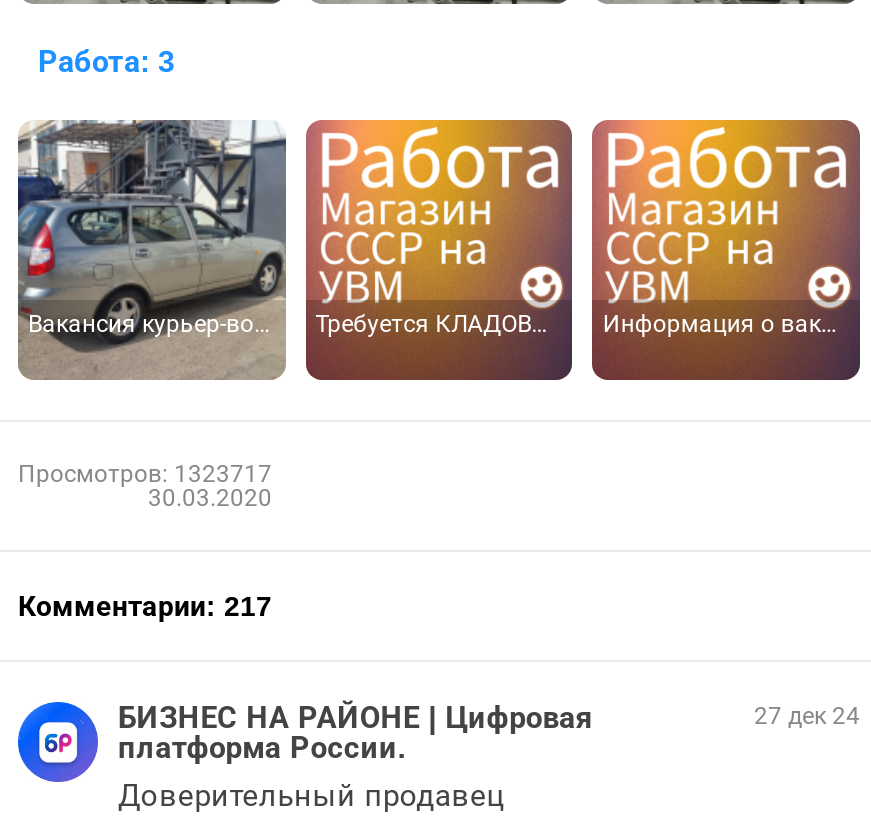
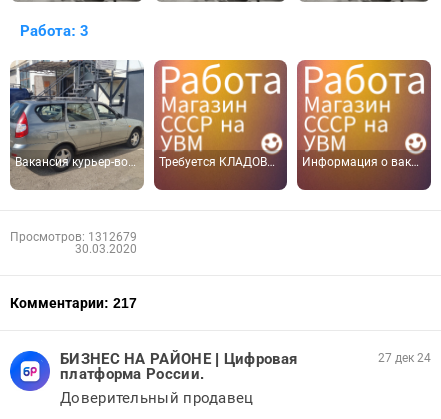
[18,461,272,489] Просмотров: 1323717 -> [10,230,137,244] Просмотров: 1312679

